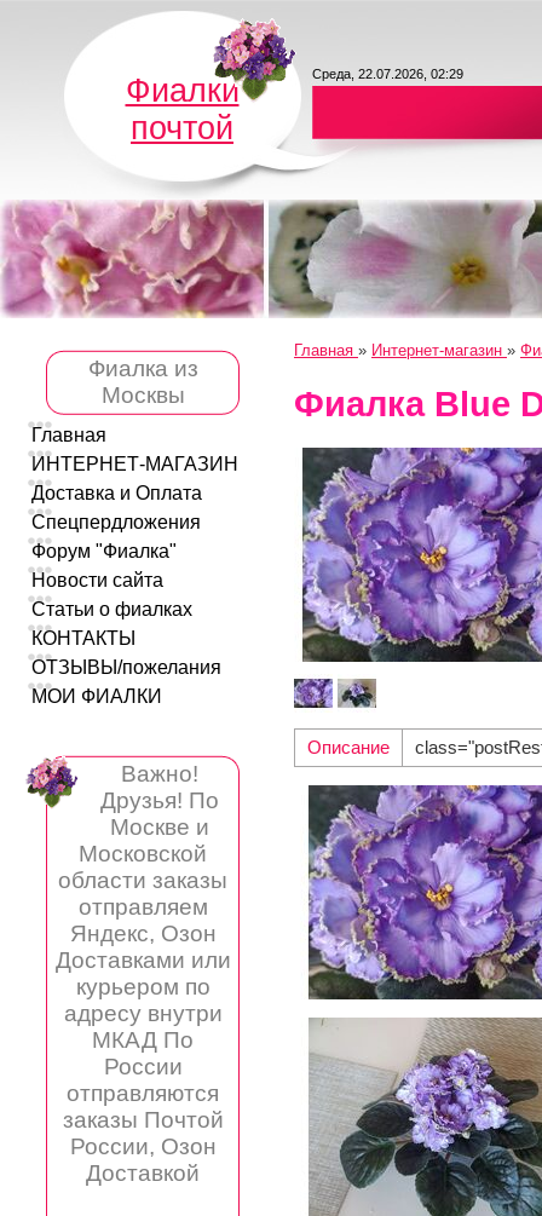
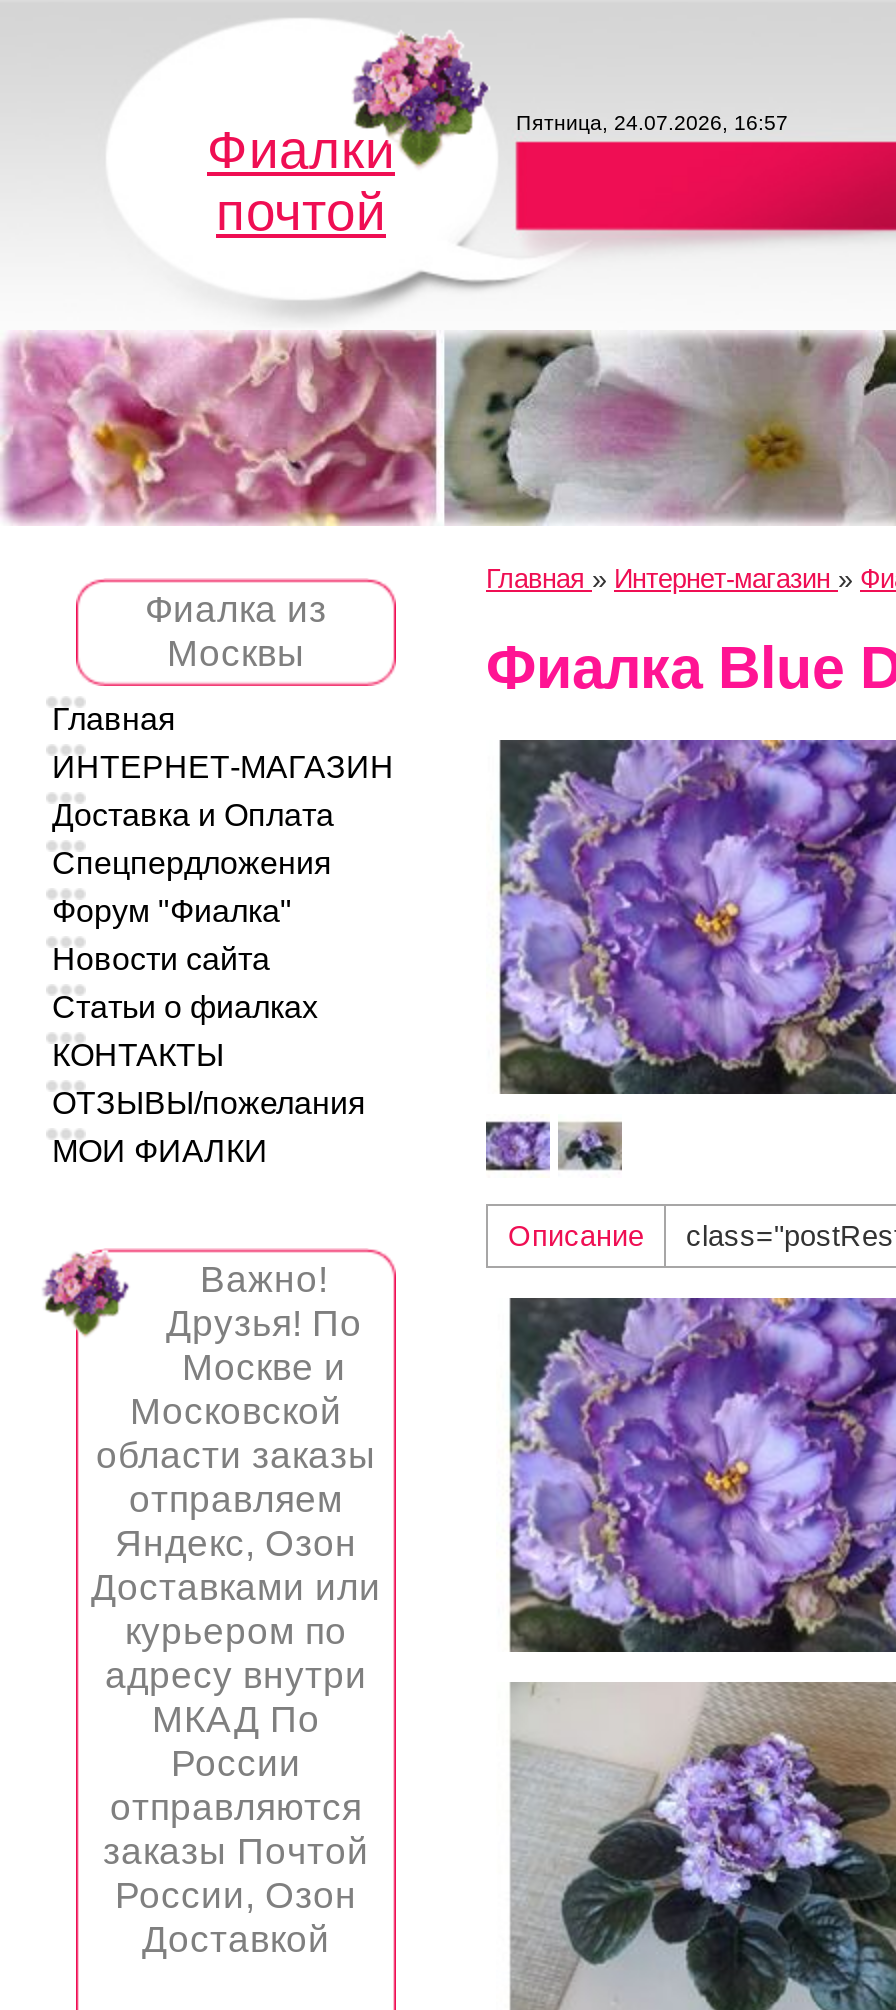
[312,67,463,81] Среда, 22.07.2026, 02:29 -> [516,110,788,134] Пятница, 24.07.2026, 16:57

